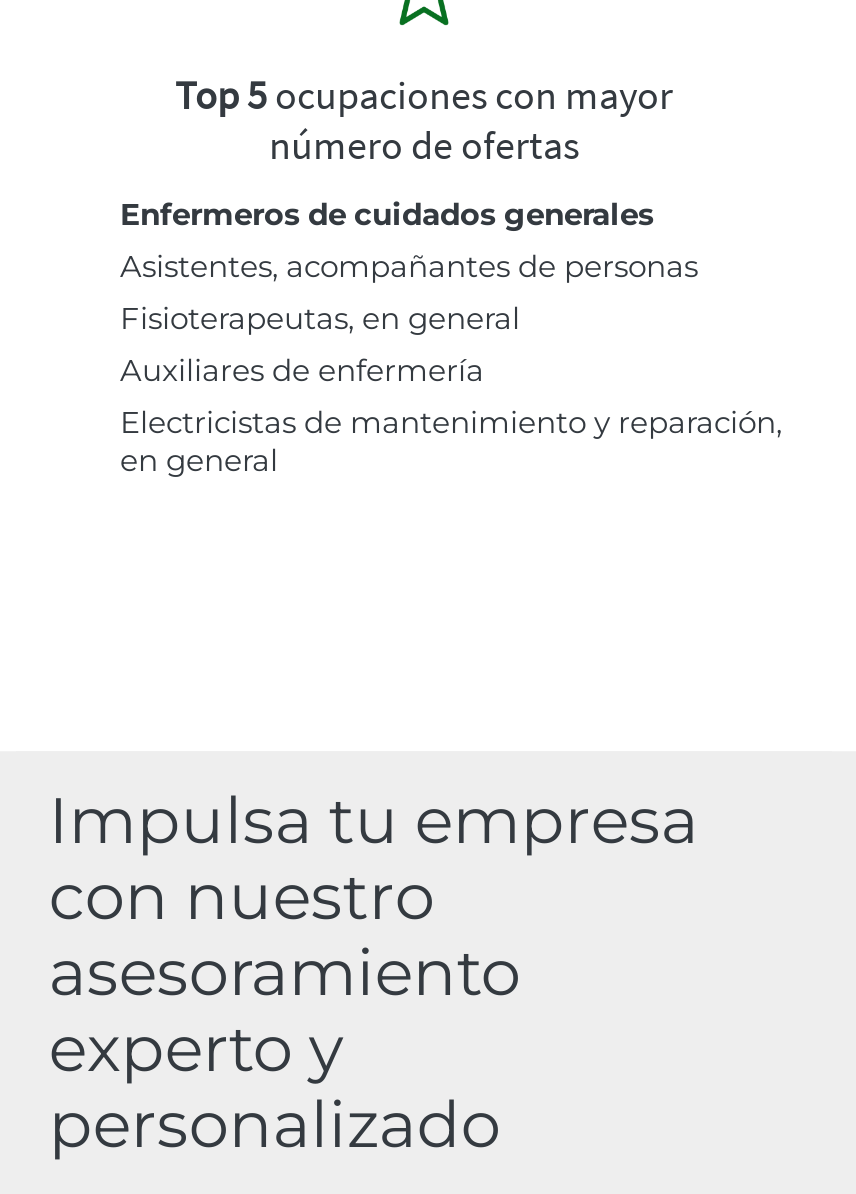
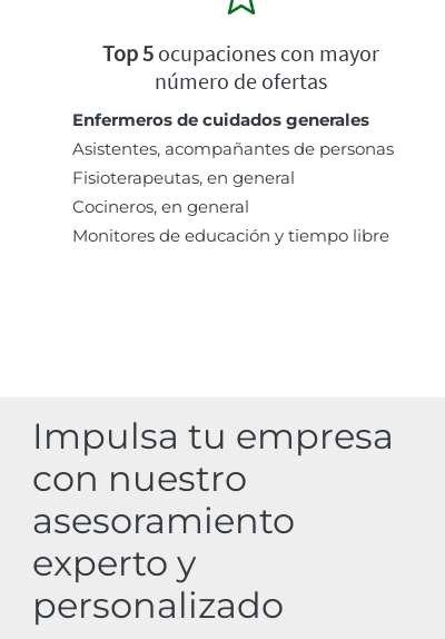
[120,352,782,480] Auxiliares de enfermería | Electricistas de mantenimiento y reparación, | en general -> [72,196,389,246] Cocineros, en general | Monitores de educación y tiempo libre

